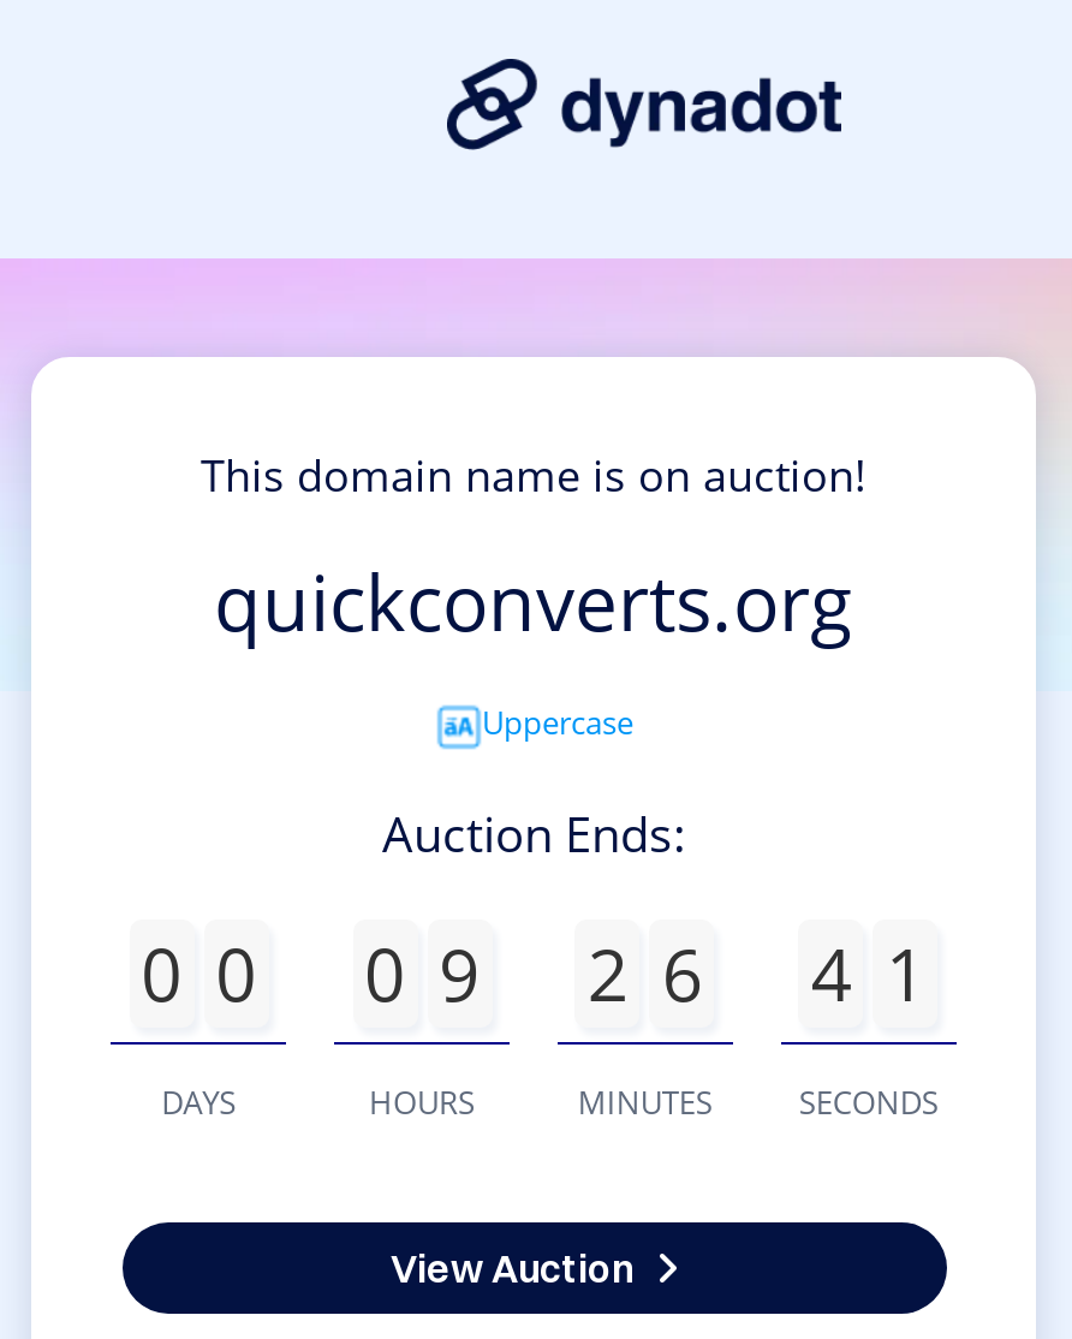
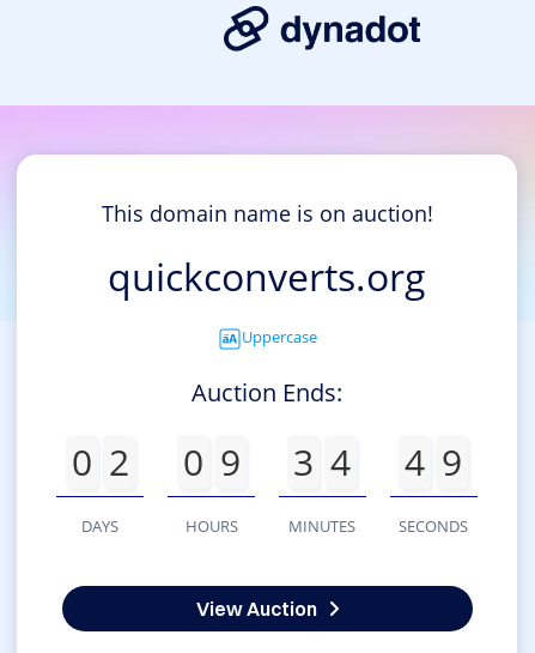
[141,924,256,1023] 0 0 -> [71,437,129,486] 0 2
[587,924,703,1023] 2 6 -> [294,437,351,486] 3 4
[811,924,926,1023] 4 1 -> [405,437,462,486] 4 9

